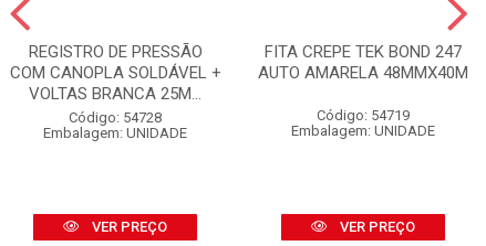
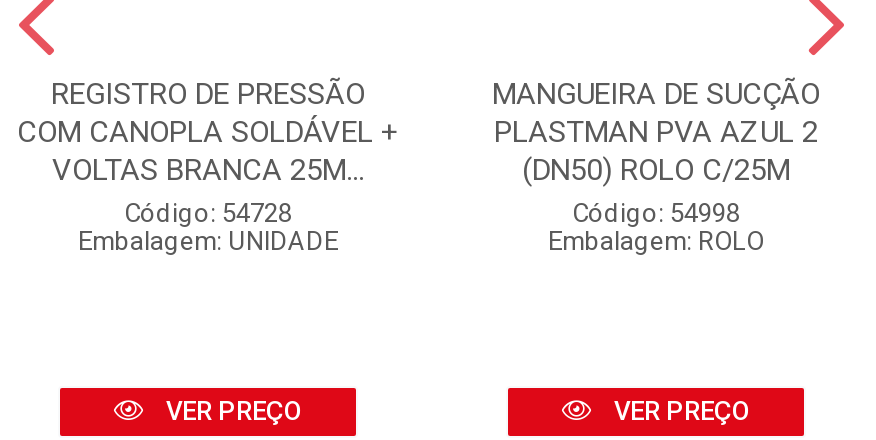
[258,41,468,139] FITA CREPE TEK BOND 247 | AUTO AMARELA 48MMX40M | Código: 54719 | Embalagem: UNIDADE -> [492,75,820,255] MANGUEIRA DE SUCÇÃO | PLASTMAN PVA AZUL 2 | (DN50) ROLO C/25M | Código: 54998 | Embalagem: ROLO

